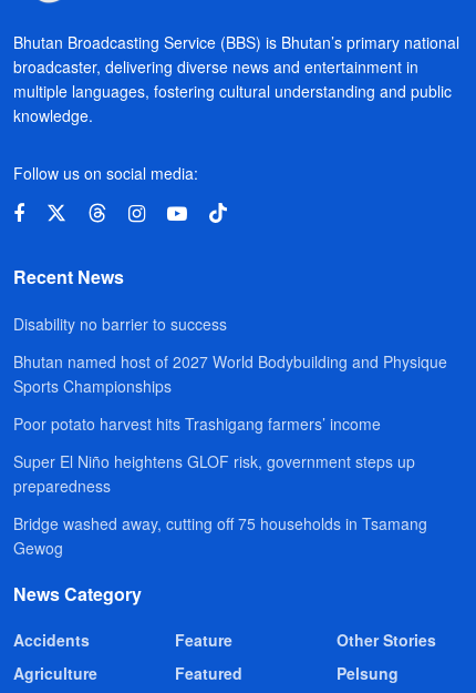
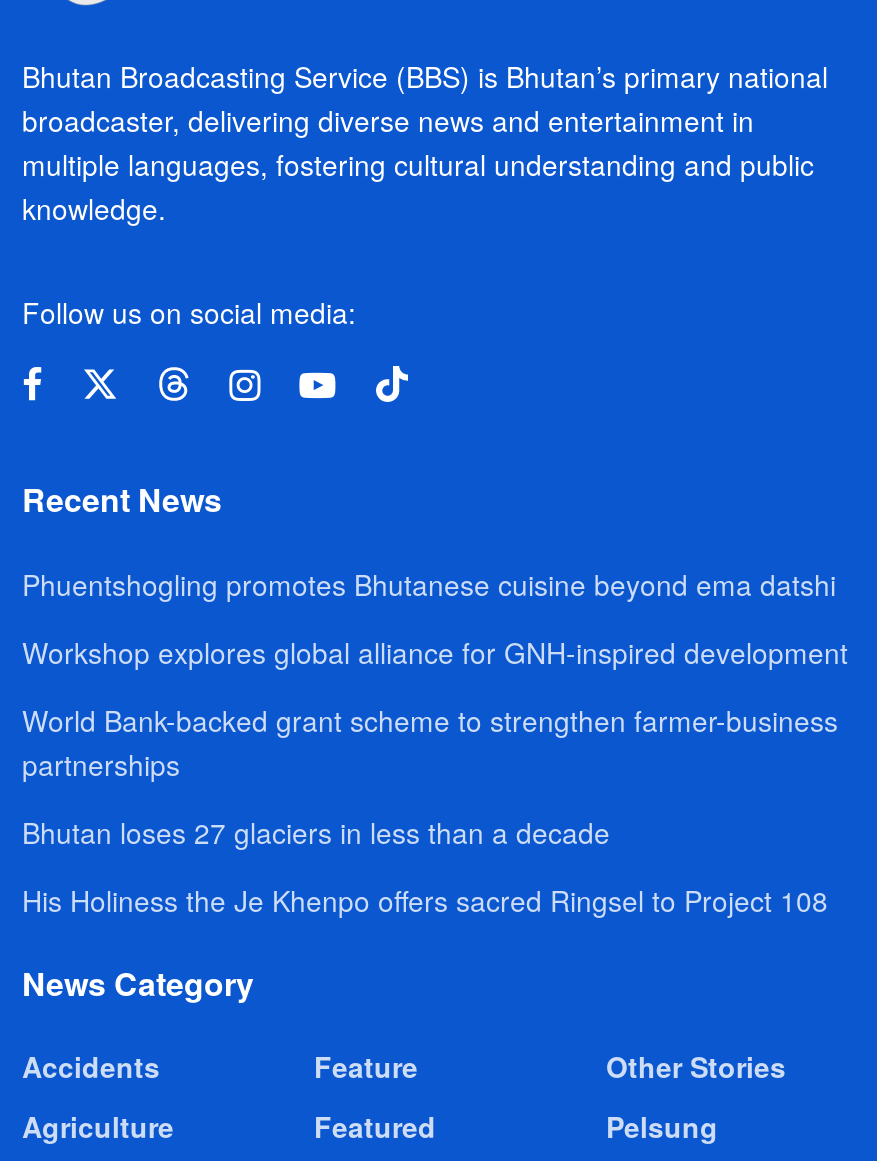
[13,313,227,335] Disability no barrier to success -> [22,565,836,605] Phuentshogling promotes Bhutanese cuisine beyond ema datshi
[13,351,447,397] Bhutan named host of 2027 World Bodybuilding and Physique | Sports Championships -> [22,633,848,673] Workshop explores global alliance for GNH-inspired development
[13,413,381,435] Poor potato harvest hits Trashigang farmers’ income -> [22,701,838,785] World Bank-backed grant scheme to strengthen farmer-business | partnerships
[13,451,415,497] Super El Niño heightens GLOF risk, government steps up | preparedness -> [22,813,610,853] Bhutan loses 27 glaciers in less than a decade
[13,513,427,559] Bridge washed away, cutting off 75 households in Tsamang | Gewog -> [22,881,828,921] His Holiness the Je Khenpo offers sacred Ringsel to Project 108

